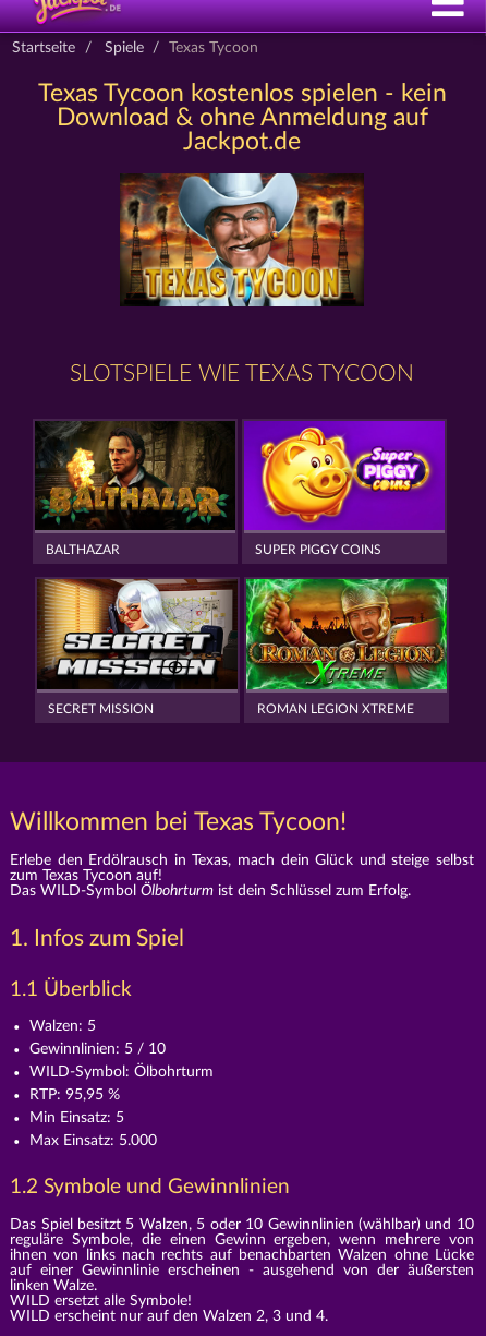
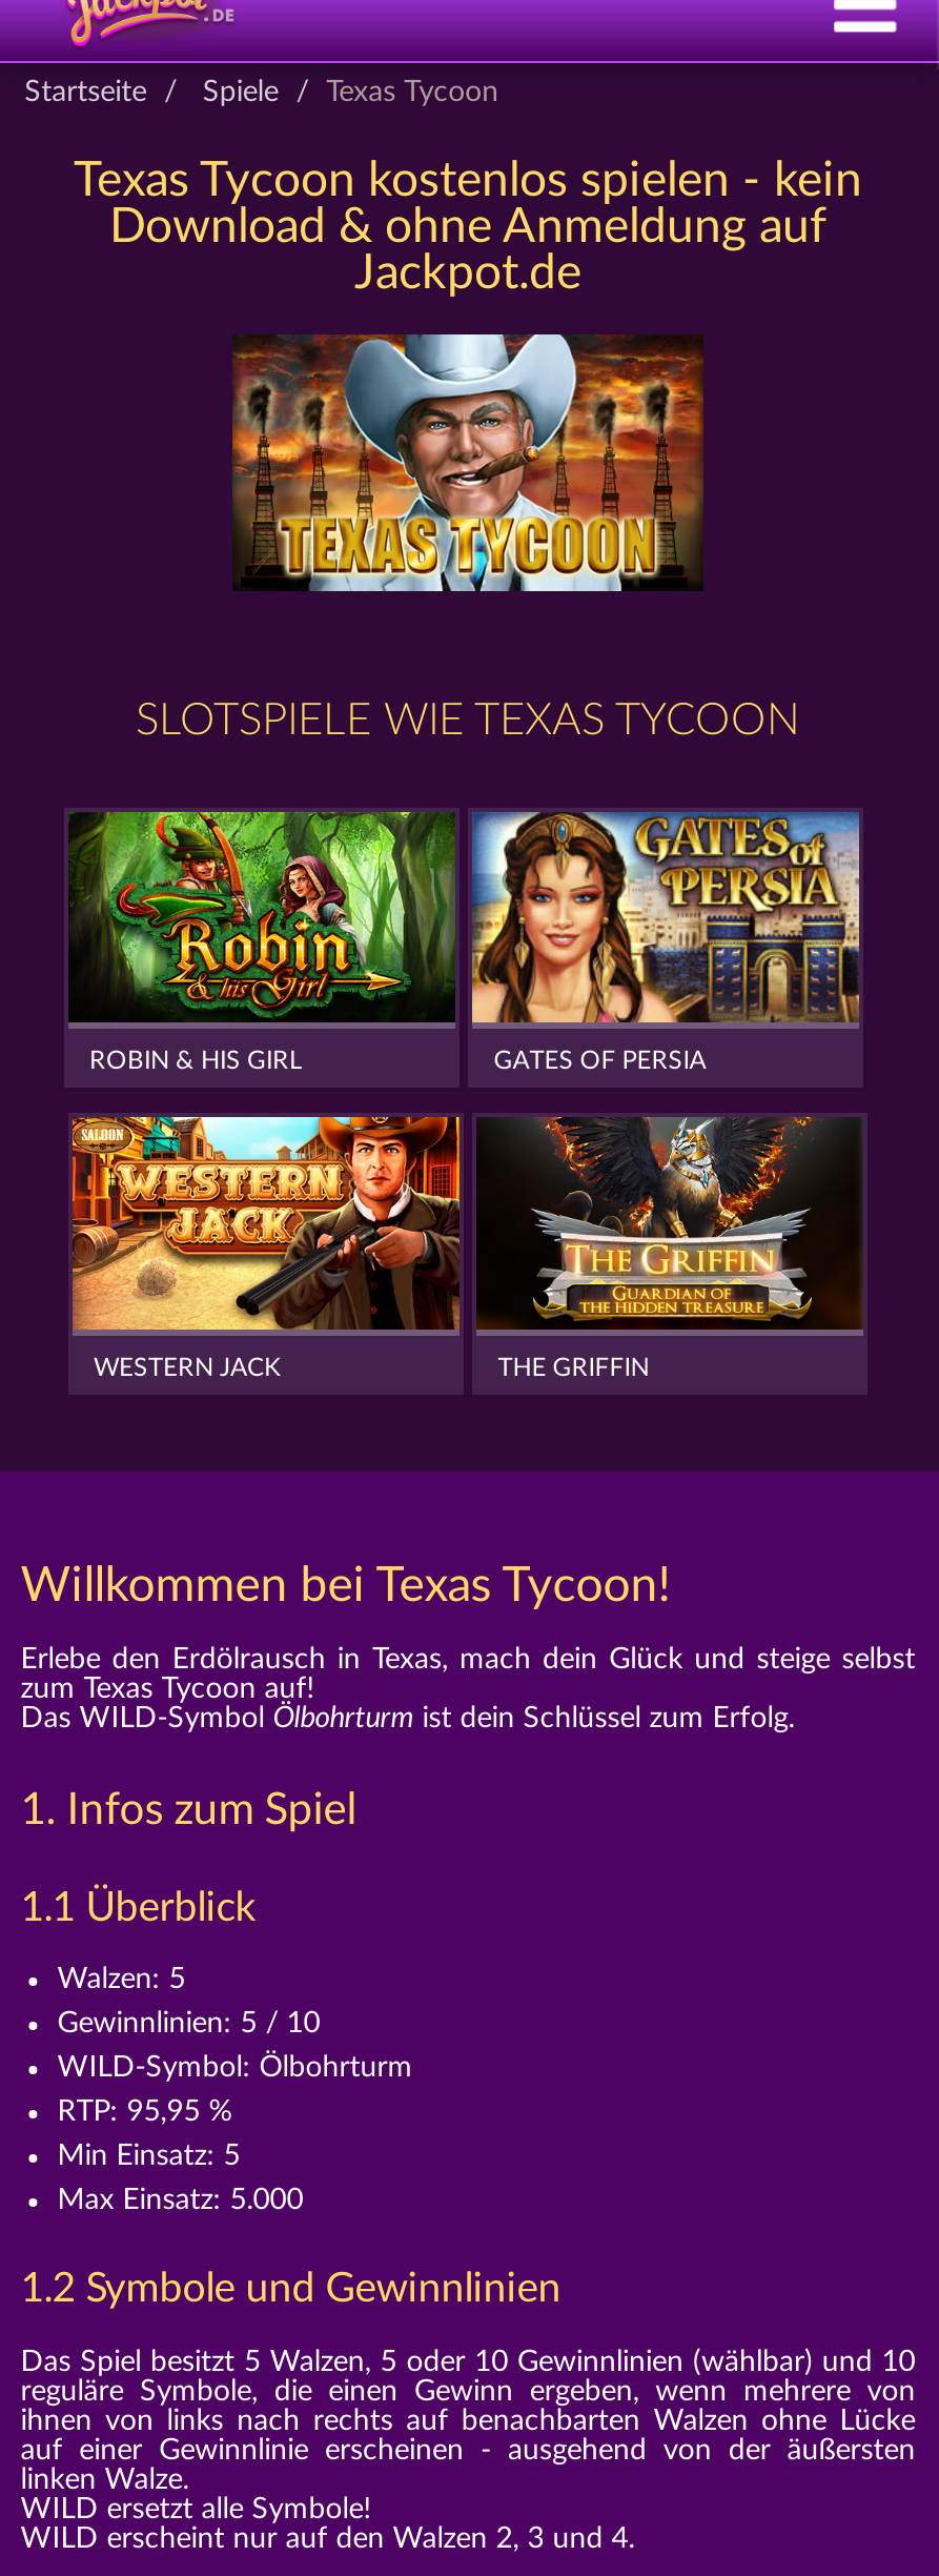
[36,421,382,556] [image] | BALTHAZAR | SUPER PIGGY COINS -> [70,810,706,1073] [image] | ROBIN & HIS GIRL | GATES OF PERSIA
[243,420,446,531] [image] -> [470,810,861,1025] [image]
[37,578,414,715] [image] | SECRET MISSION | ROMAN LEGION XTREME -> [70,1115,649,1380] [image] | WESTERN JACK | THE GRIFFIN
[245,578,448,690] [image] -> [476,1115,863,1332] [image]

